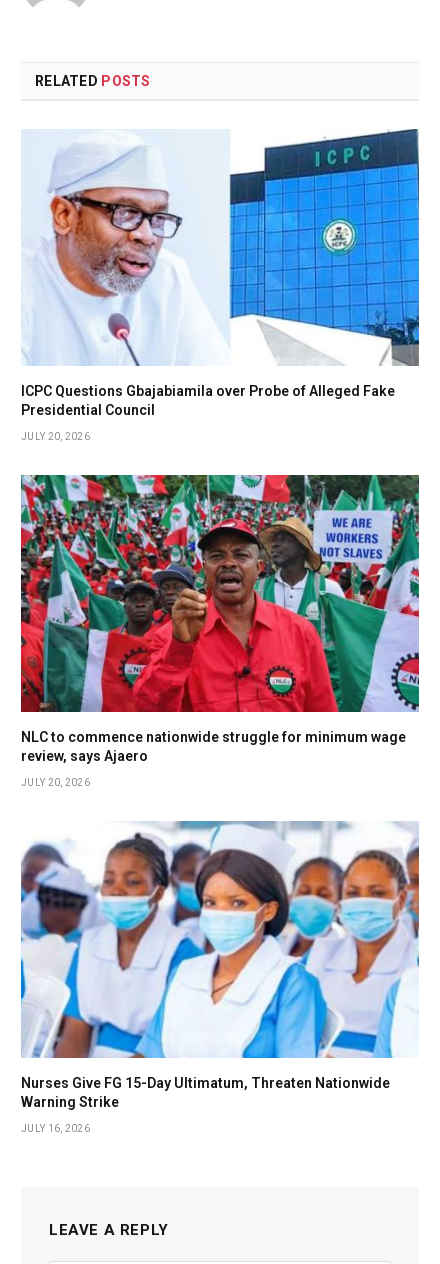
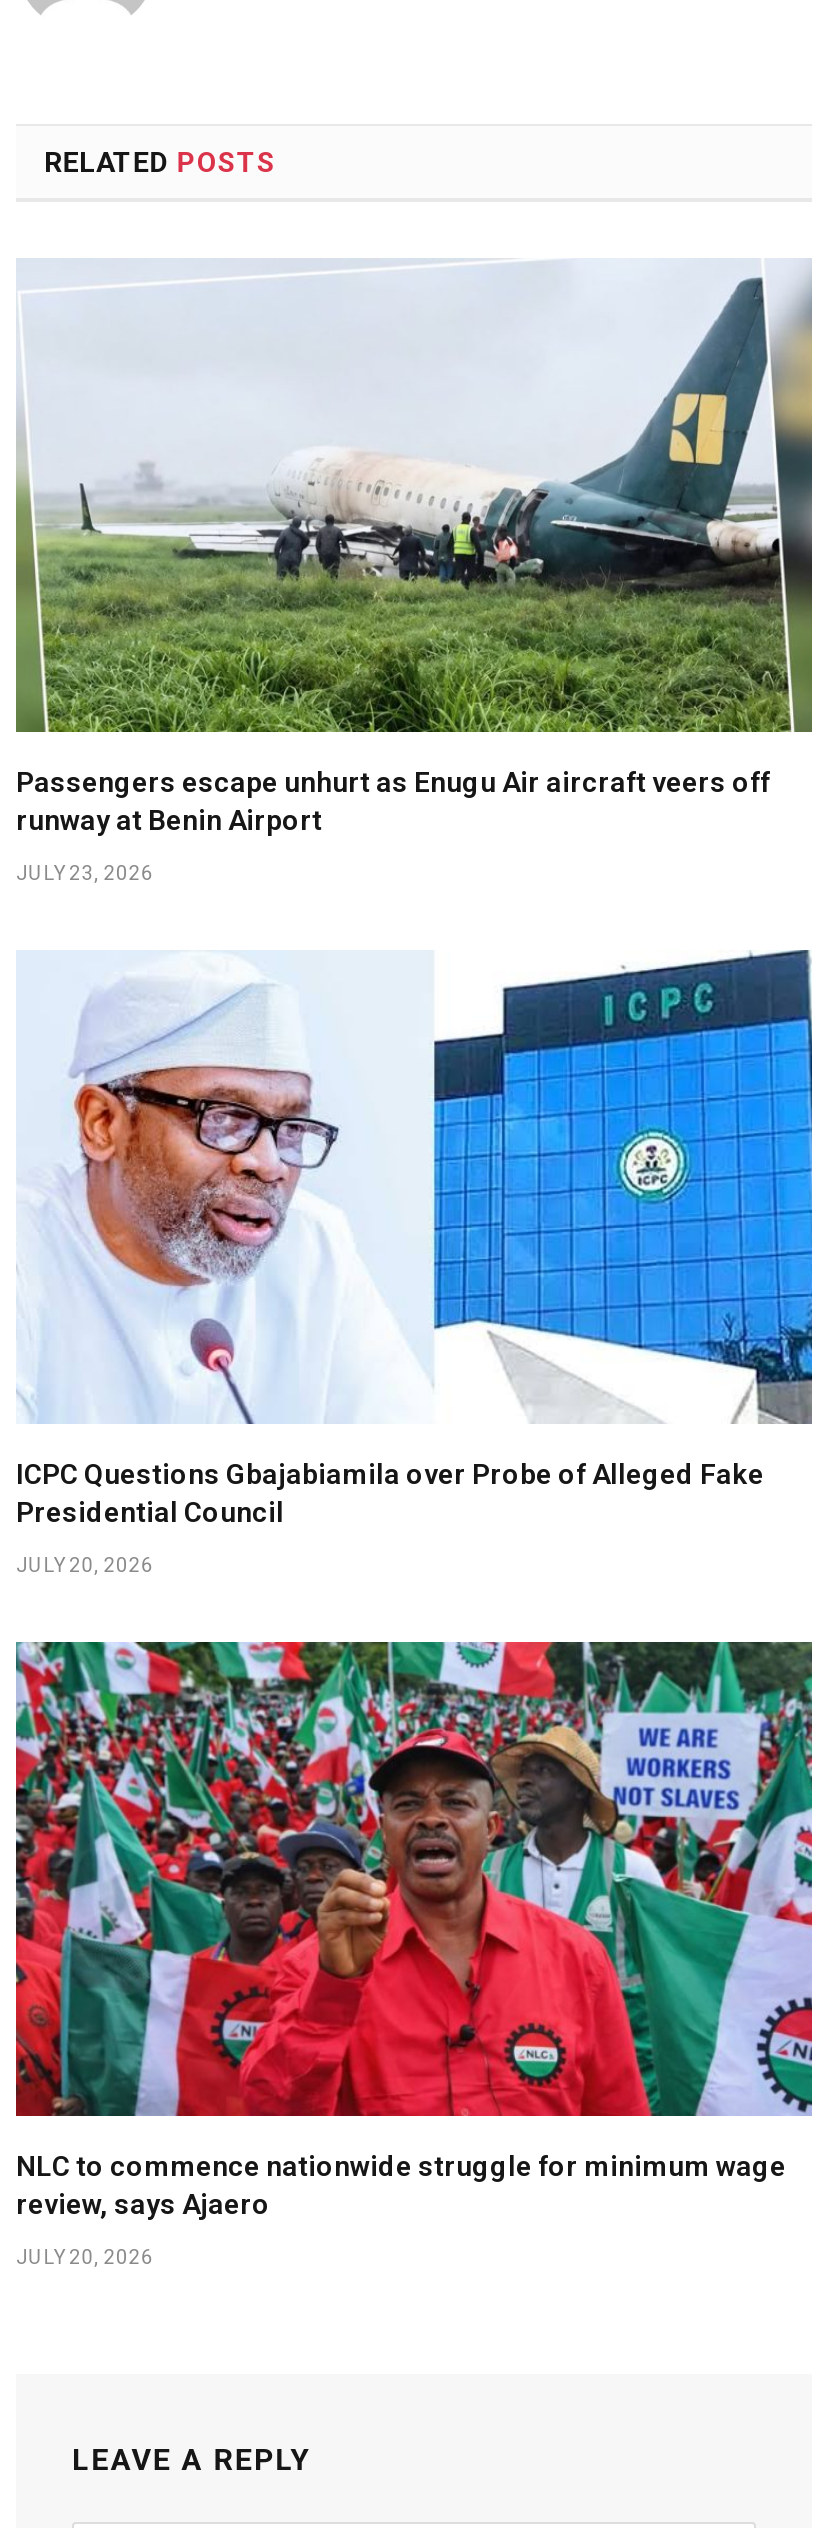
none -> [14,260,814,884] [image] | Passengers escape unhurt as Enugu Air aircraft veers off | runway at Benin Airport | JULY 23, 2026
moved [21,128,421,788] -> [16,948,816,2268]: [image] | ICPC Questions Gbajabiamila over Probe of Alleged Fake | Presidential Council | JULY 20, 2026 | NLC to commence nationwide struggle for minimum wage | review, says Ajaero | JULY 20, 2026
[20,820,420,1134] [image] | Nurses Give FG 15-Day Ultimatum, Threaten Nationwide | Warning Strike | JULY 16, 2026 -> none

